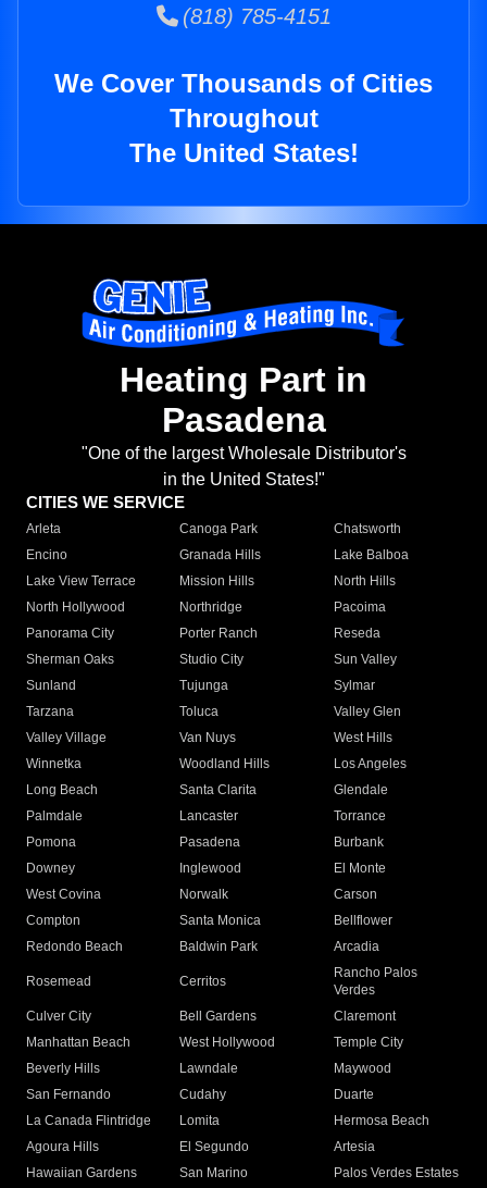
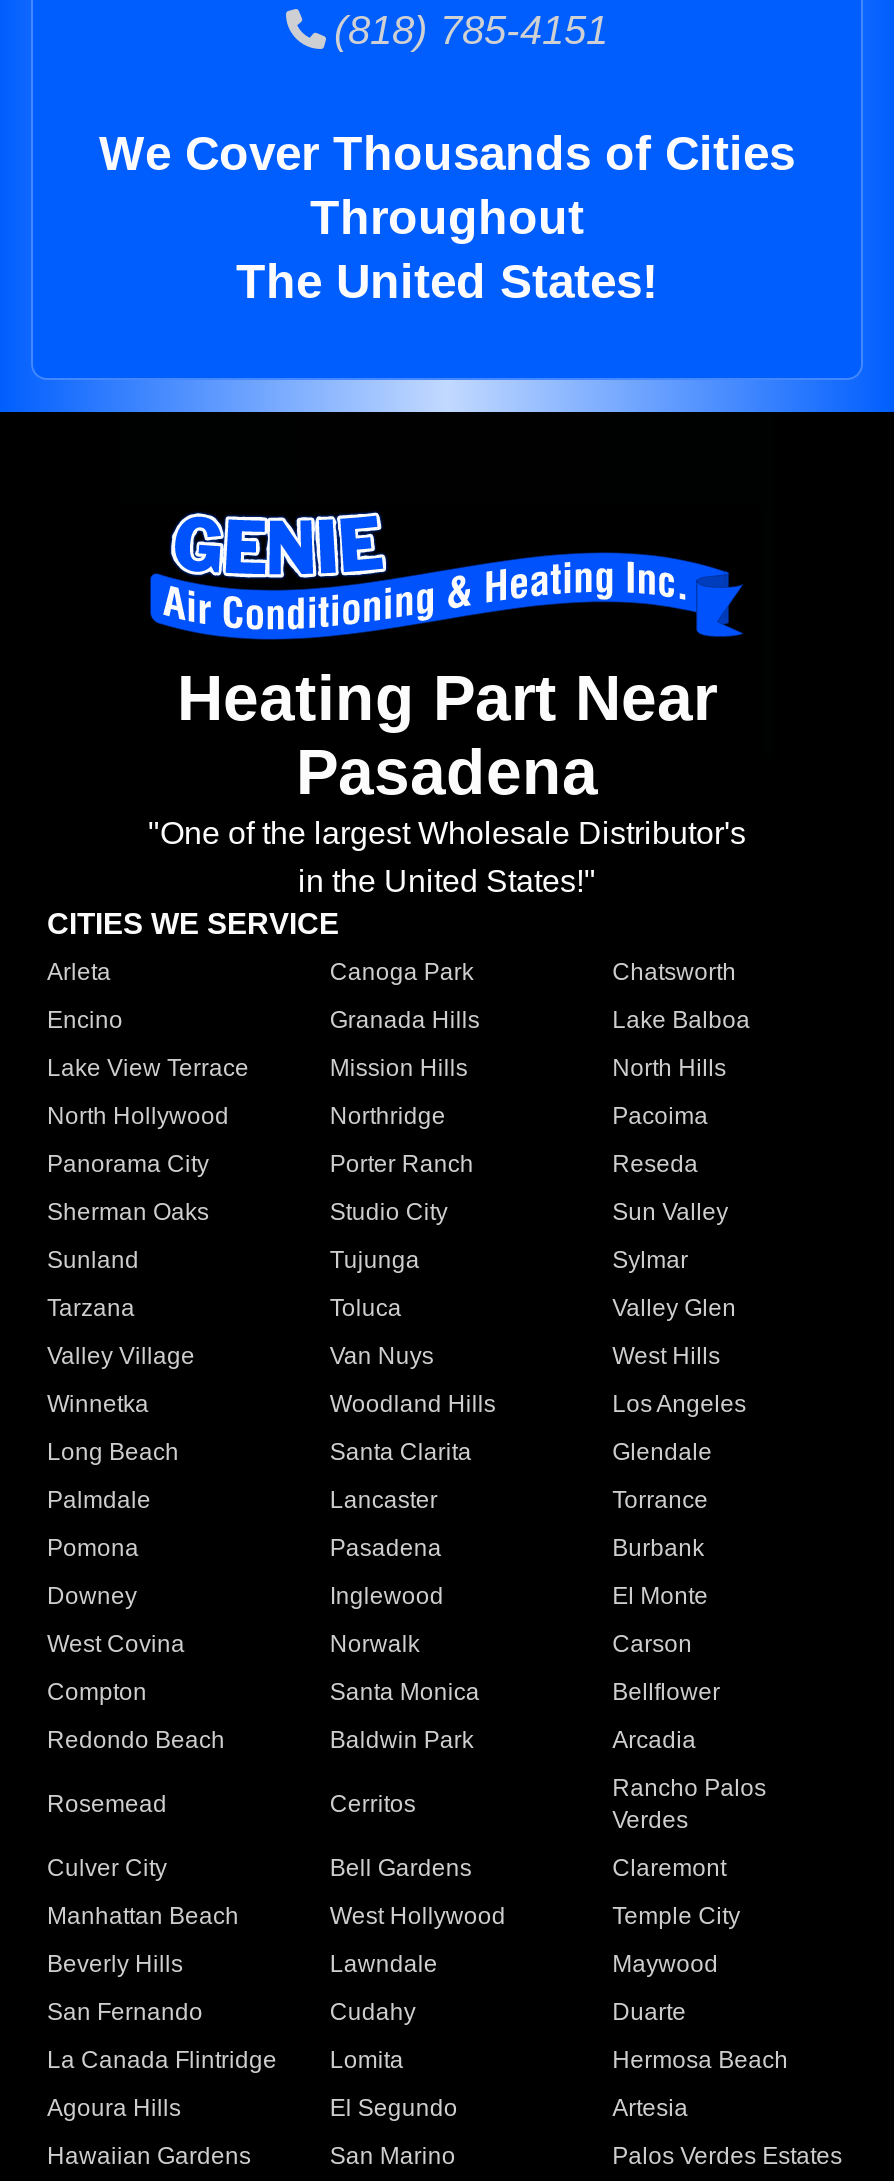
[120,360,367,400] Heating Part in -> [177,663,717,735] Heating Part Near

